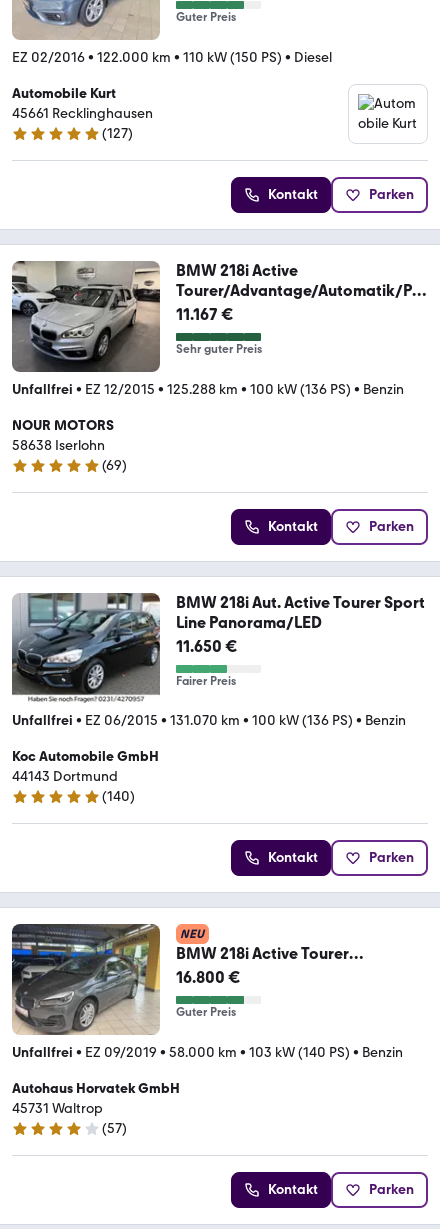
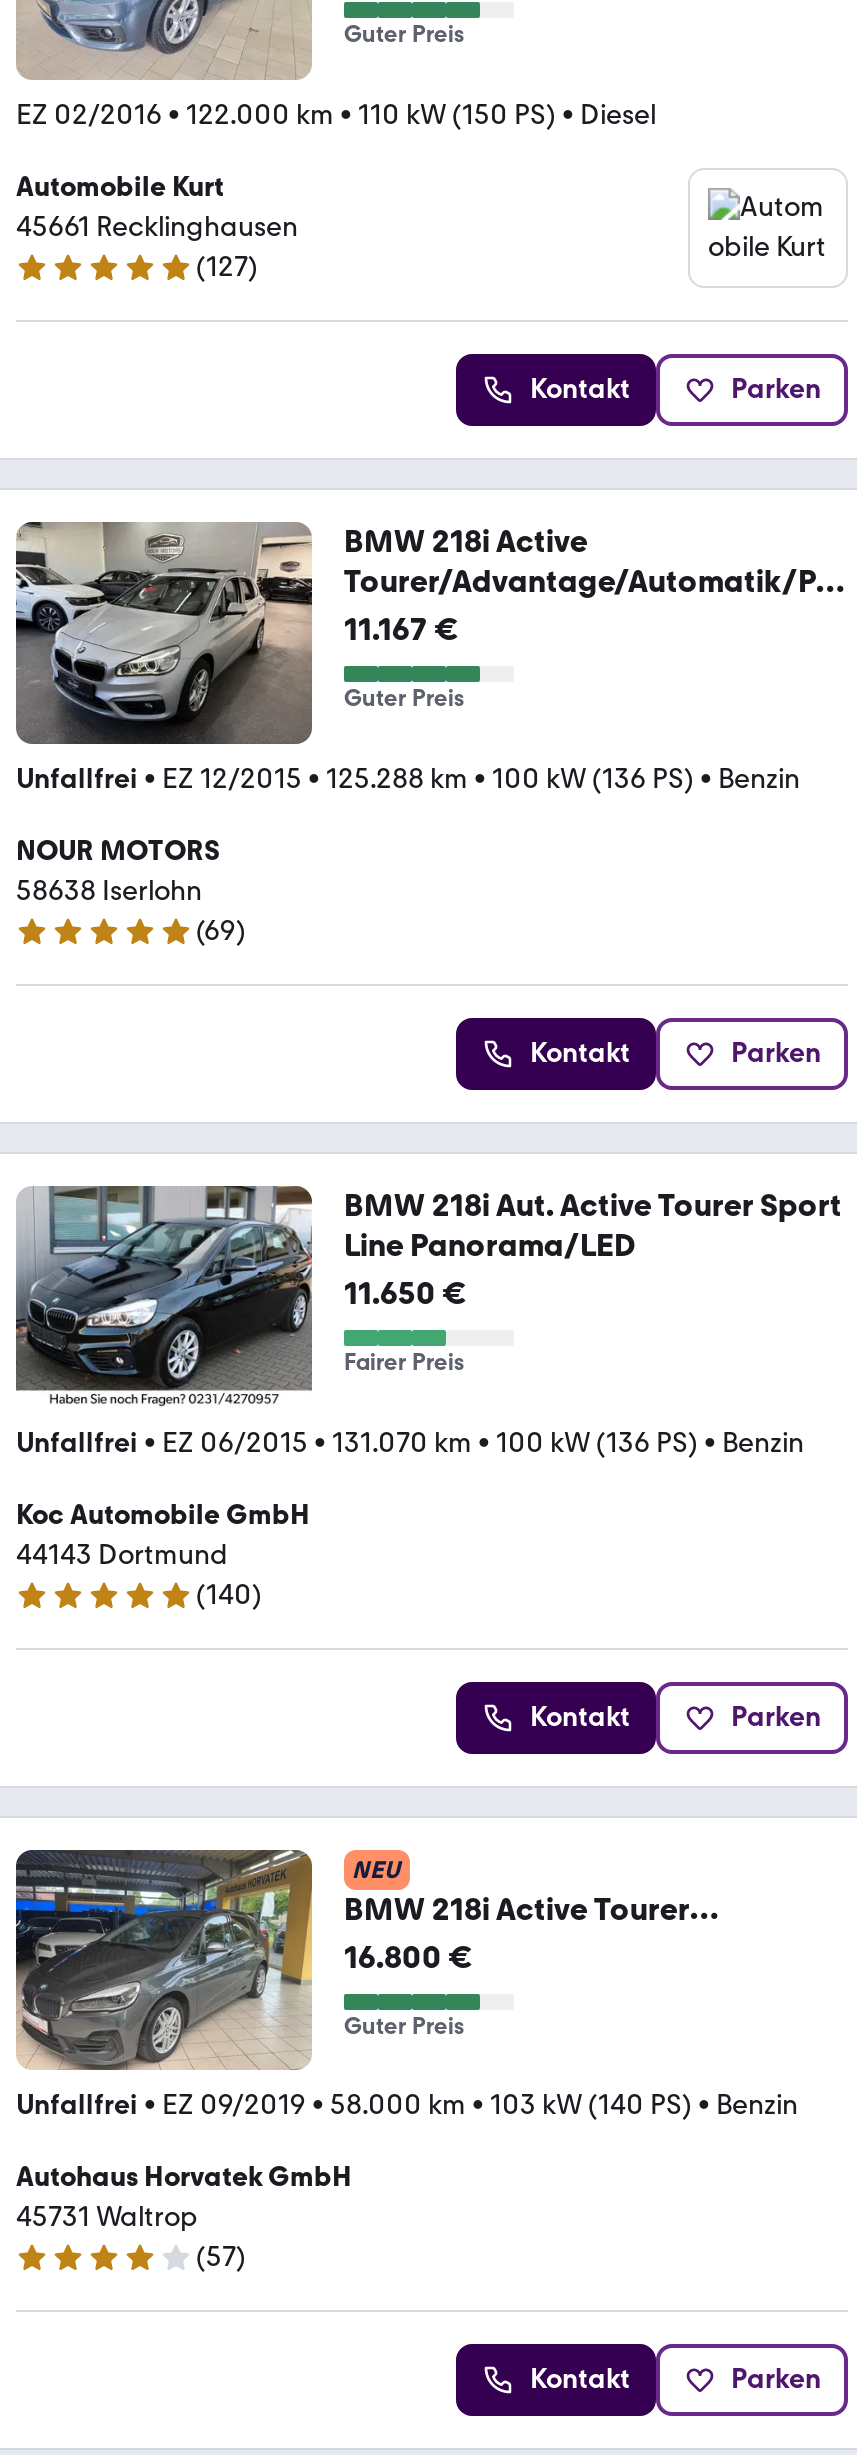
[176,342,262,356] Sehr guter Preis -> [344,683,464,711] Guter Preis

